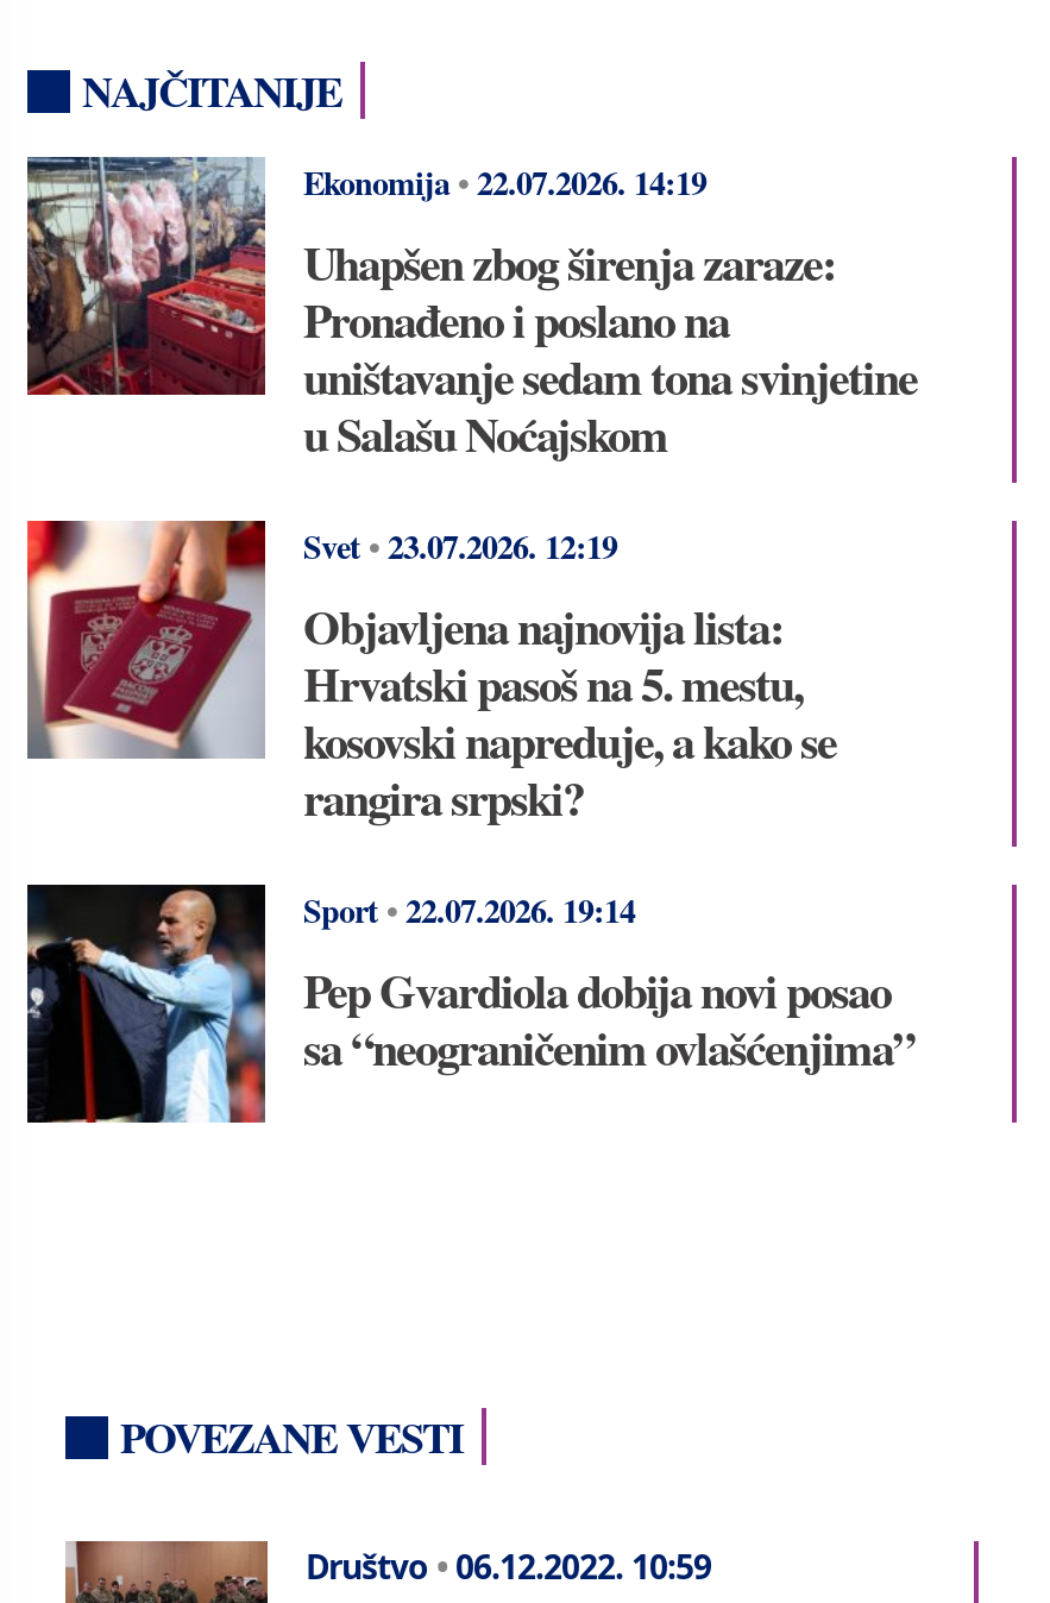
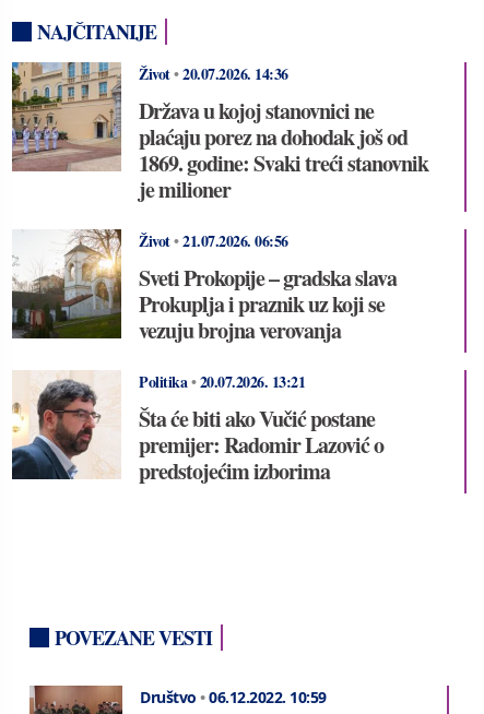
[27,155,917,468] [image] | Ekonomija •22.07.2026. 14:19 | Uhapšen zbog širenja zaraze: | Pronađeno i poslano na | uništavanje sedam tona svinjetine | u Salašu Noćajskom -> [11,61,428,205] [image] | Život •20.07.2026. 14:36 | Država u kojoj stanovnici ne | plaćaju porez na dohodak još od | 1869. godine: Svaki treći stanovnik | je milioner
[25,518,836,831] [image] | Svet •23.07.2026. 12:19 | Objavljena najnovija lista: | Hrvatski pasoš na 5. mestu, | kosovski napreduje, a kako se | rangira srpski? -> [11,229,397,346] [image] | Život • 21.07.2026. 06:56 | Sveti Prokopije – gradska slava | Prokuplja i praznik uz koji se | vezuju brojna verovanja
[25,856,914,1125] [image] | Sport •22.07.2026. 19:14 | Pep Gvardiola dobija novi posao | sa “neograničenim ovlašćenjima” -> [12,370,383,493] [image] | Politika • 20.07.2026. 13:21 | Šta će biti ako Vučić postane | premijer: Radomir Lazović o | predstojećim izborima

